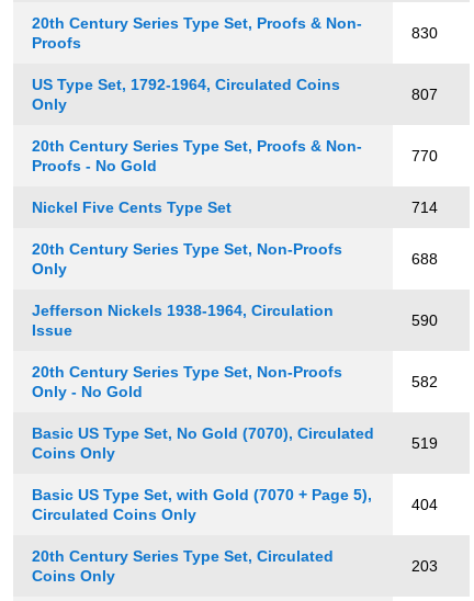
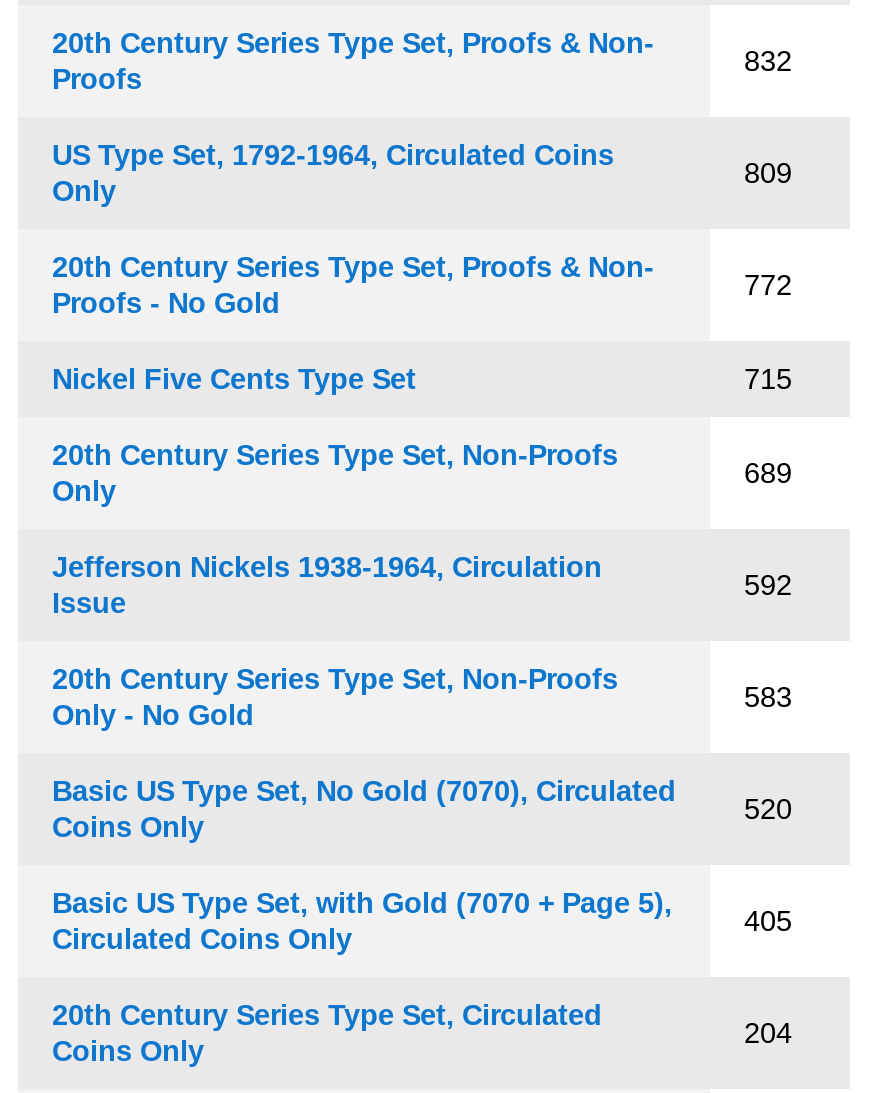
[411,24,438,42] 830 -> [744,46,792,78] 832
[411,86,438,103] 807 -> [744,158,792,190] 809
[411,147,438,165] 770 -> [744,270,792,302] 772
[411,199,438,216] 714 -> [744,364,792,396] 715
[411,250,438,268] 688 -> [744,458,792,490] 689
[411,312,438,329] 590 -> [744,570,792,602] 592
[411,373,438,391] 582 -> [744,682,792,714] 583
[411,435,438,452] 519 -> [744,794,792,826] 520
[411,496,438,514] 404 -> [744,906,792,938] 405
[411,557,438,575] 203 -> [744,1018,792,1050] 204

